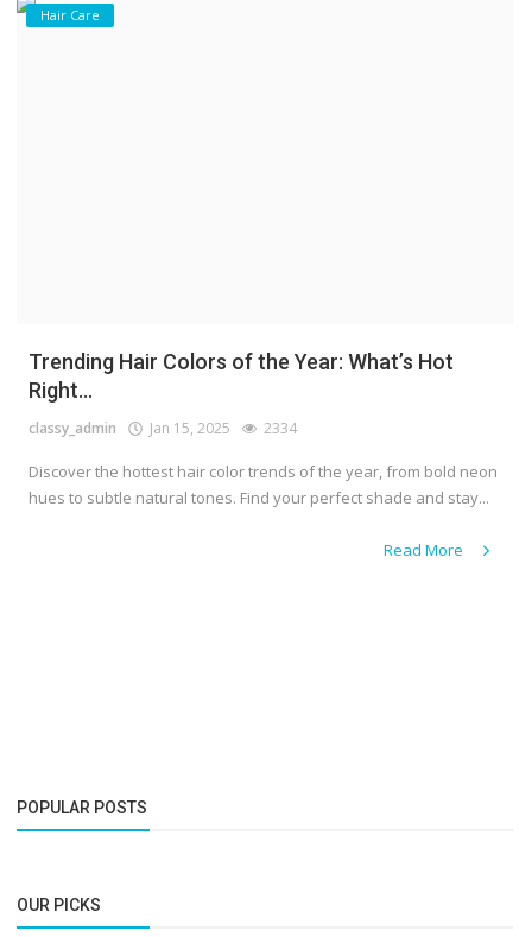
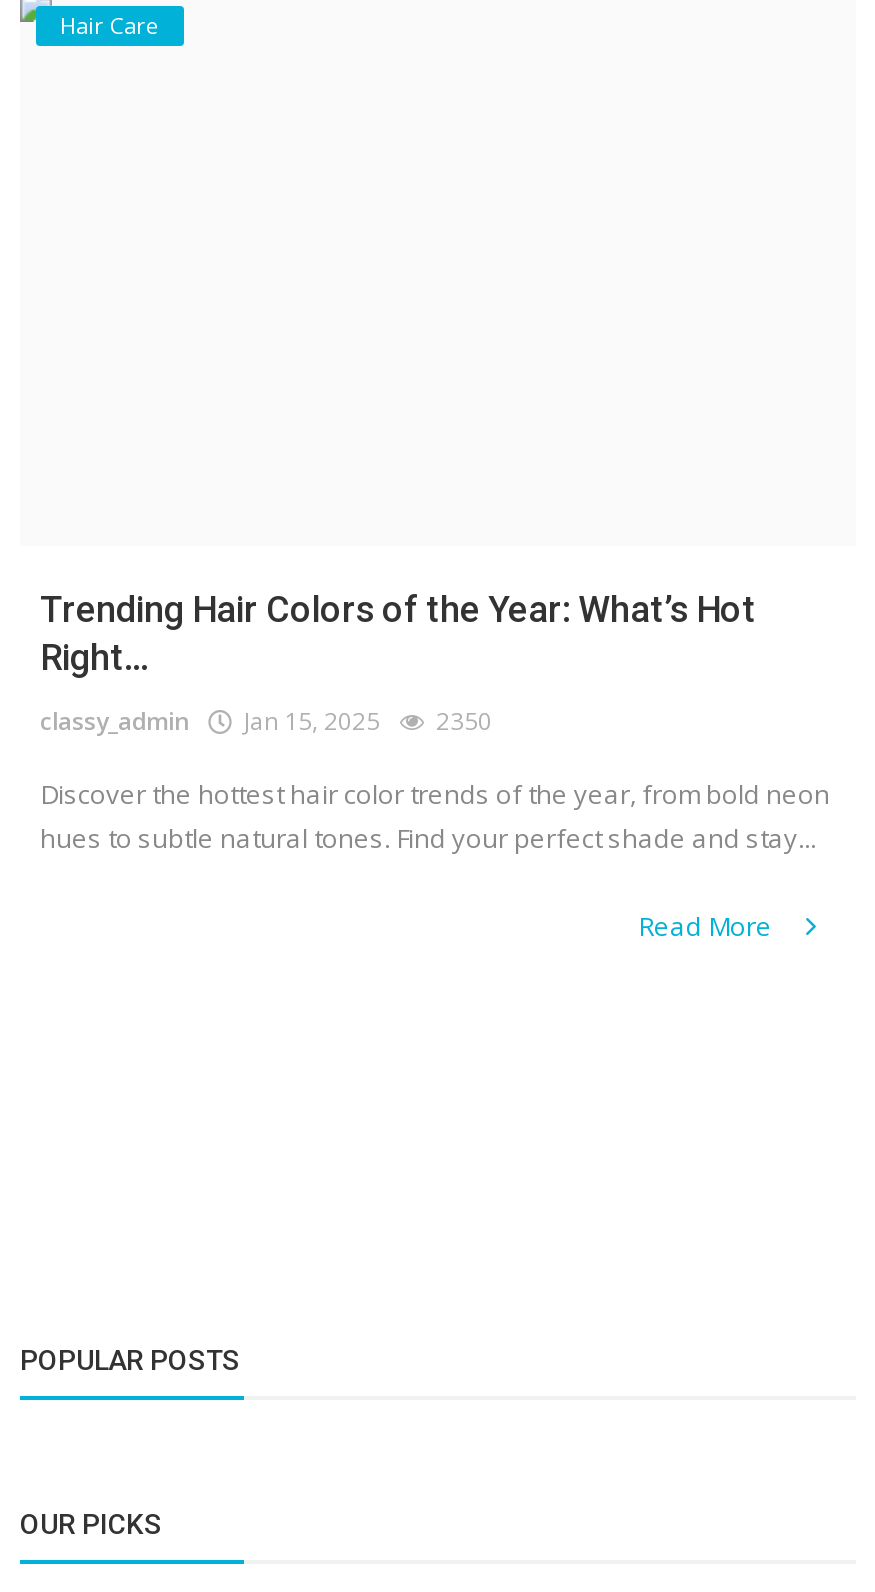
[29,419,297,439] classy_admin Jan 15, 2025 2334 -> [40,705,492,739] classy_admin Jan 15, 2025 2350

